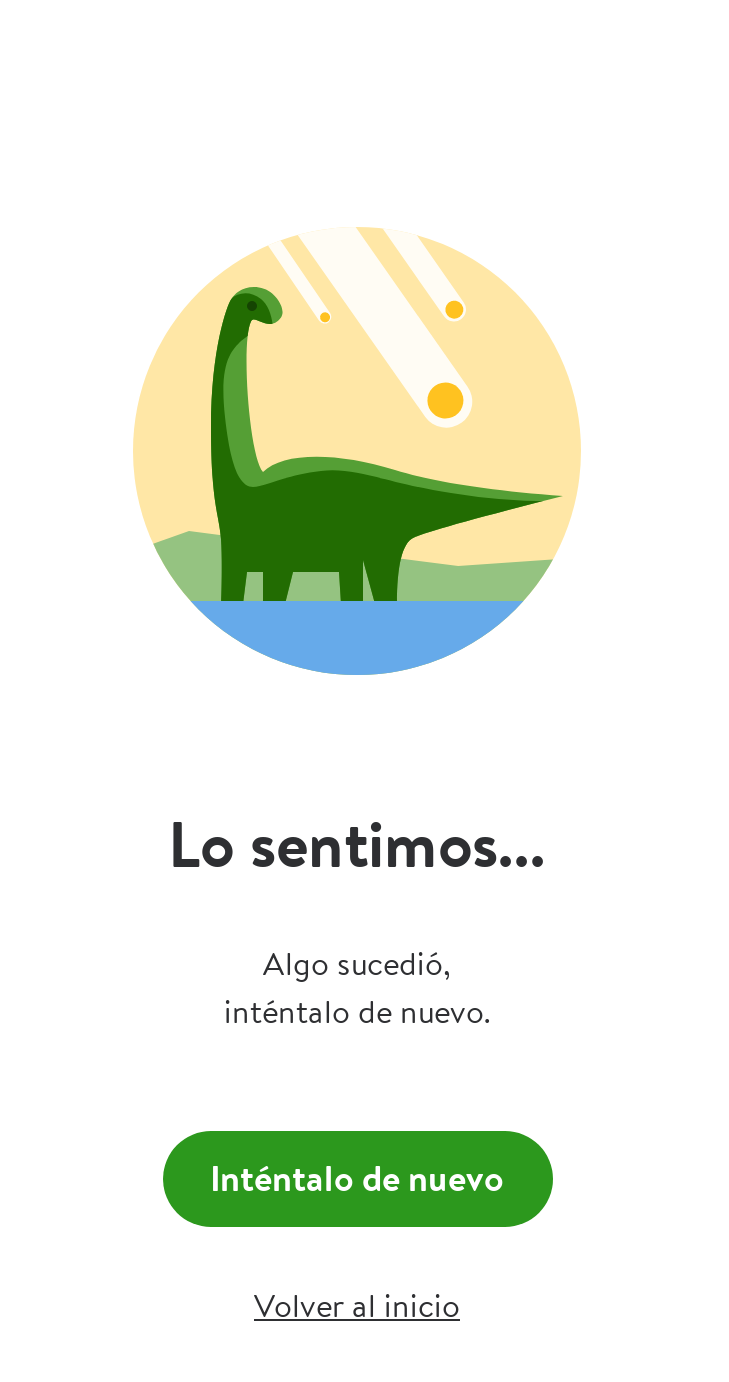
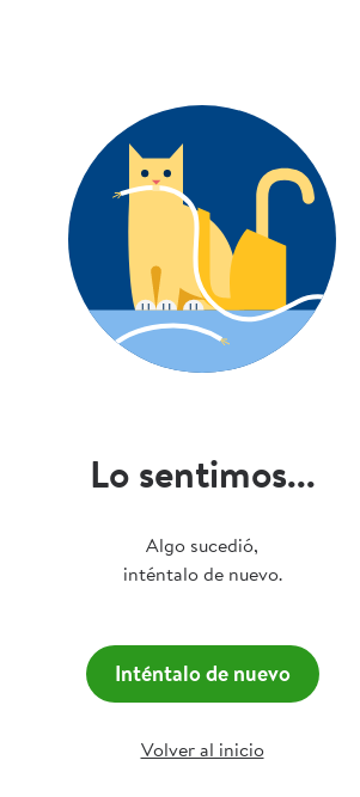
[133,227,581,629] [image] -> [67,104,337,347] [image]

